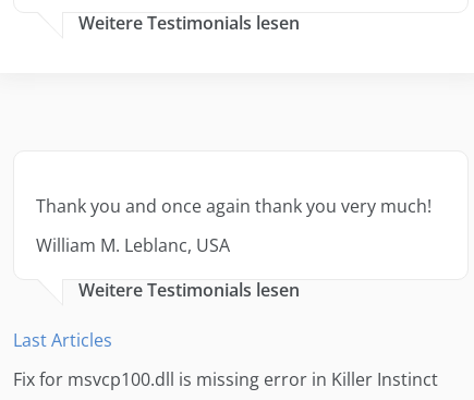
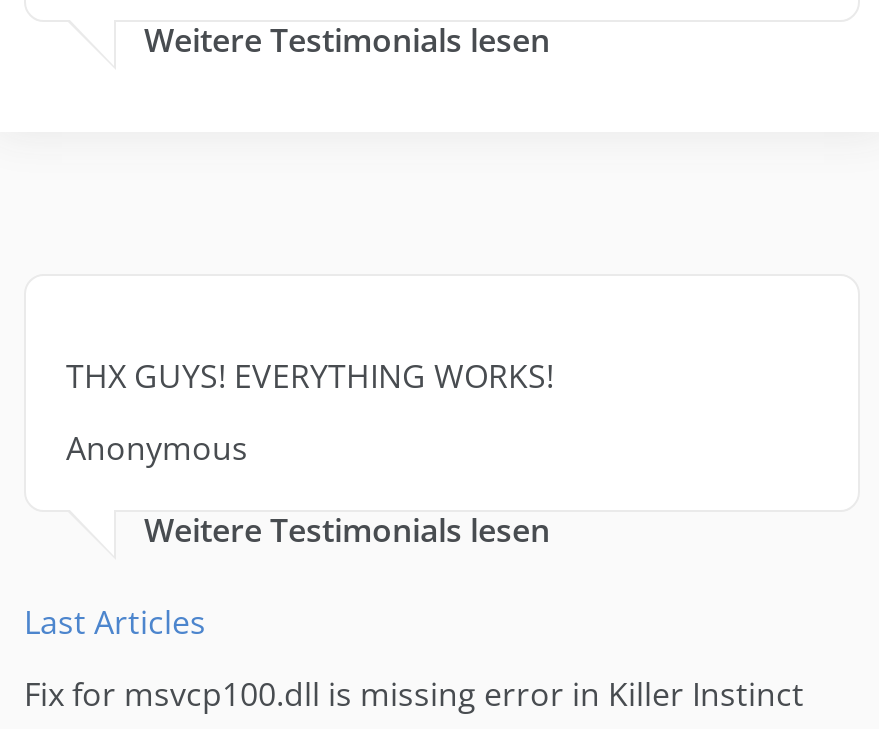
[36,194,432,218] Thank you and once again thank you very much! -> [66,354,554,398] THX GUYS! EVERYTHING WORKS!
[36,233,230,257] William M. Leblanc, USA -> [66,426,248,470] Anonymous

